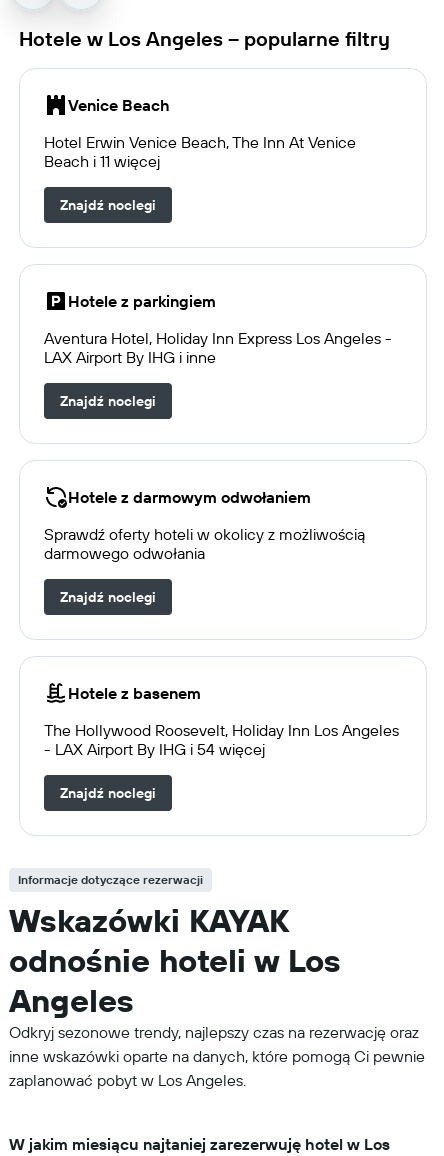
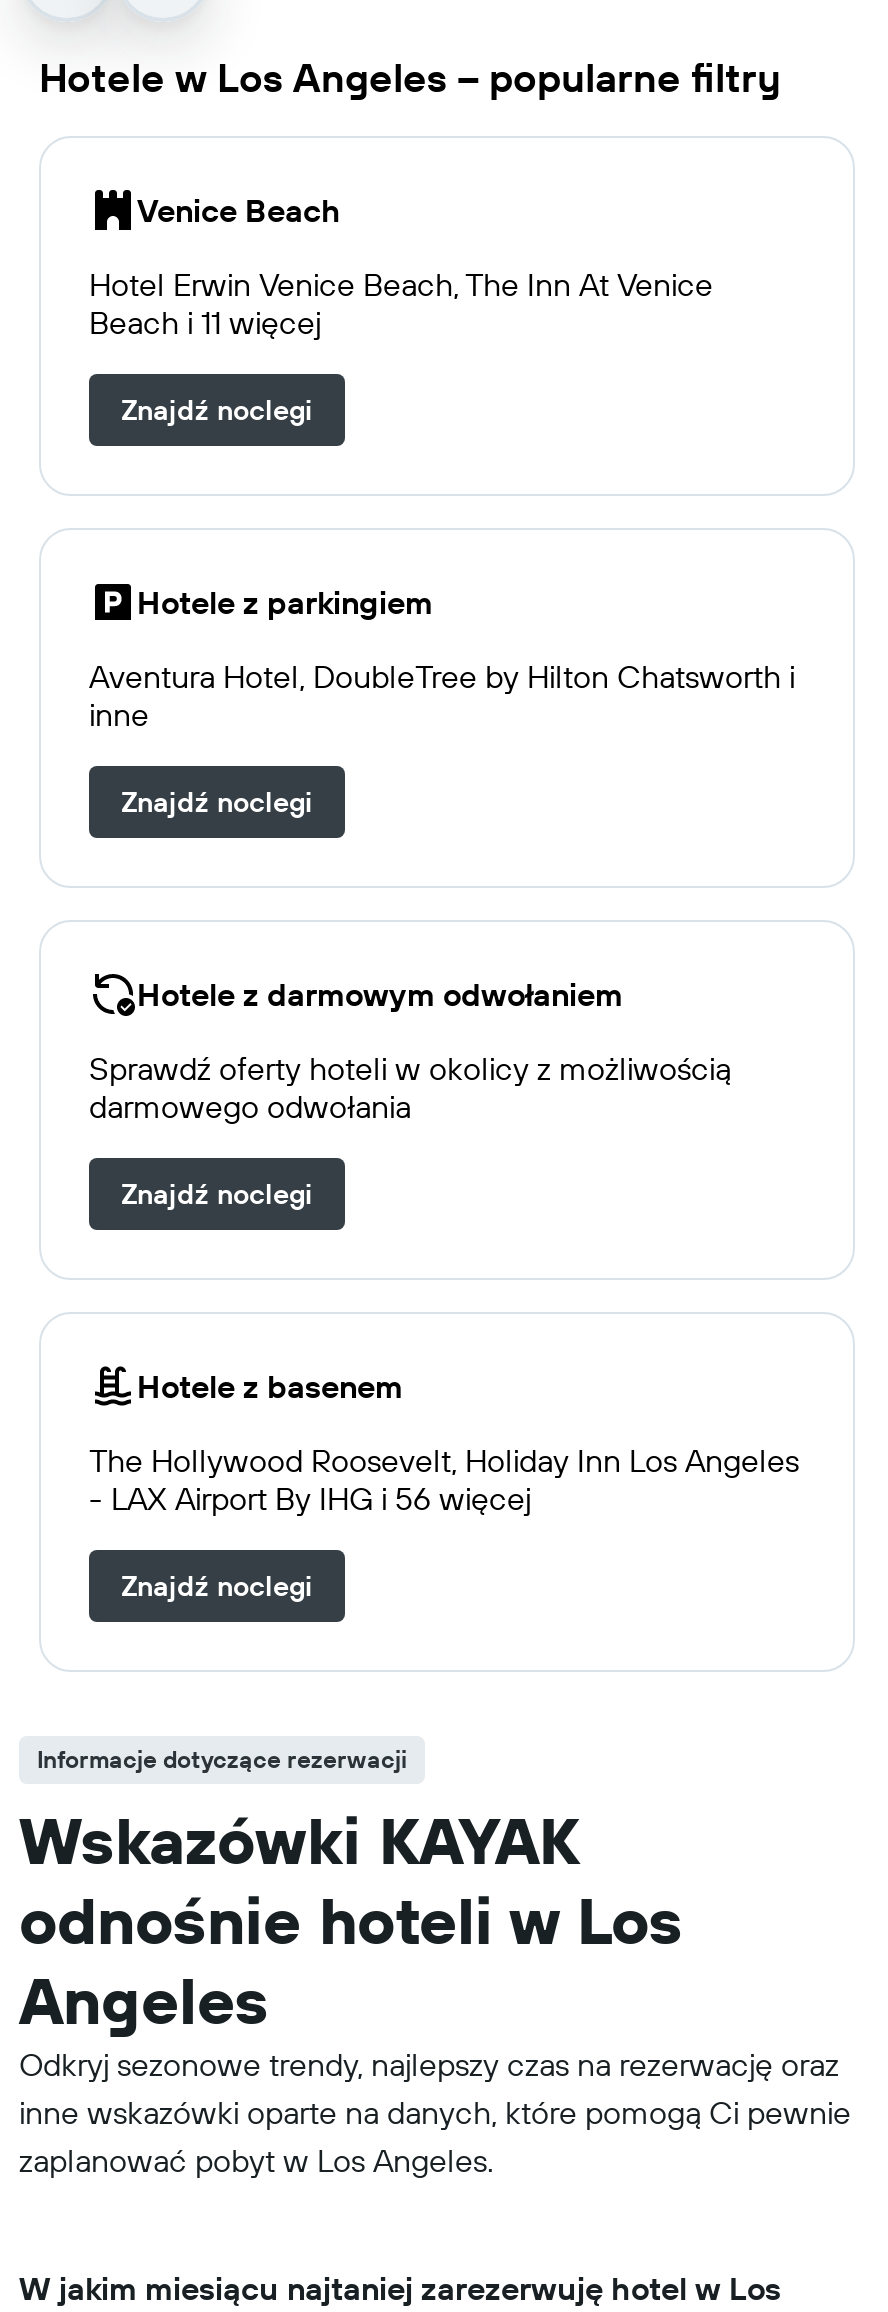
[44,328,392,367] Aventura Hotel, Holiday Inn Express Los Angeles - | LAX Airport By IHG i inne -> [89,655,795,733] Aventura Hotel, DoubleTree by Hilton Chatsworth i | inne
[44,739,265,759] - LAX Airport By IHG i 54 więcej -> [89,1477,531,1517] - LAX Airport By IHG i 56 więcej

